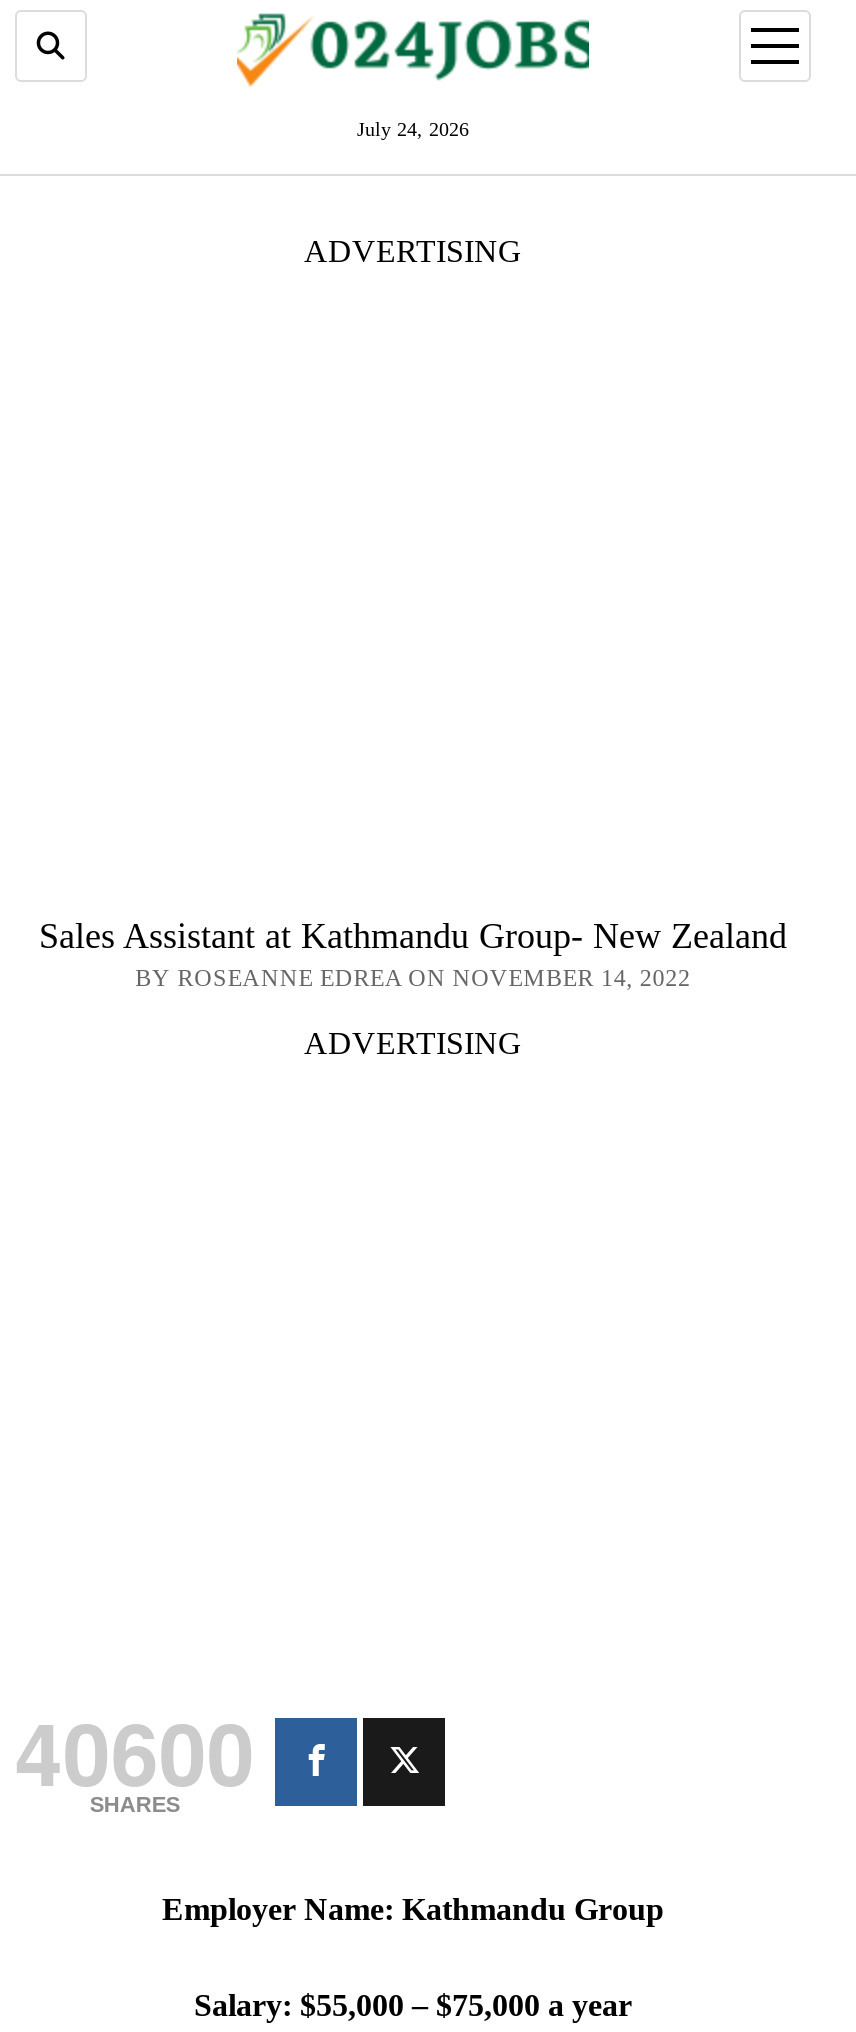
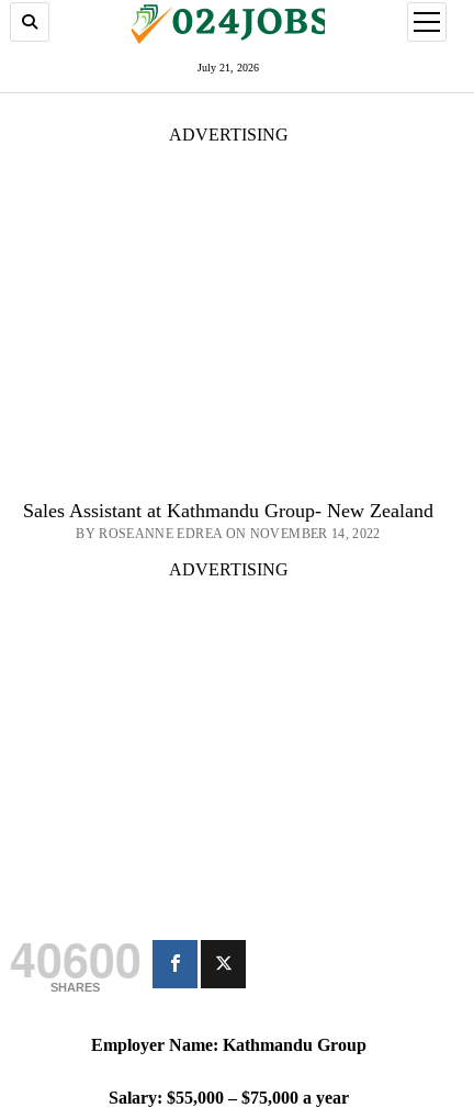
[357,118,469,140] July 24, 2026 -> [198,61,259,74] July 21, 2026

